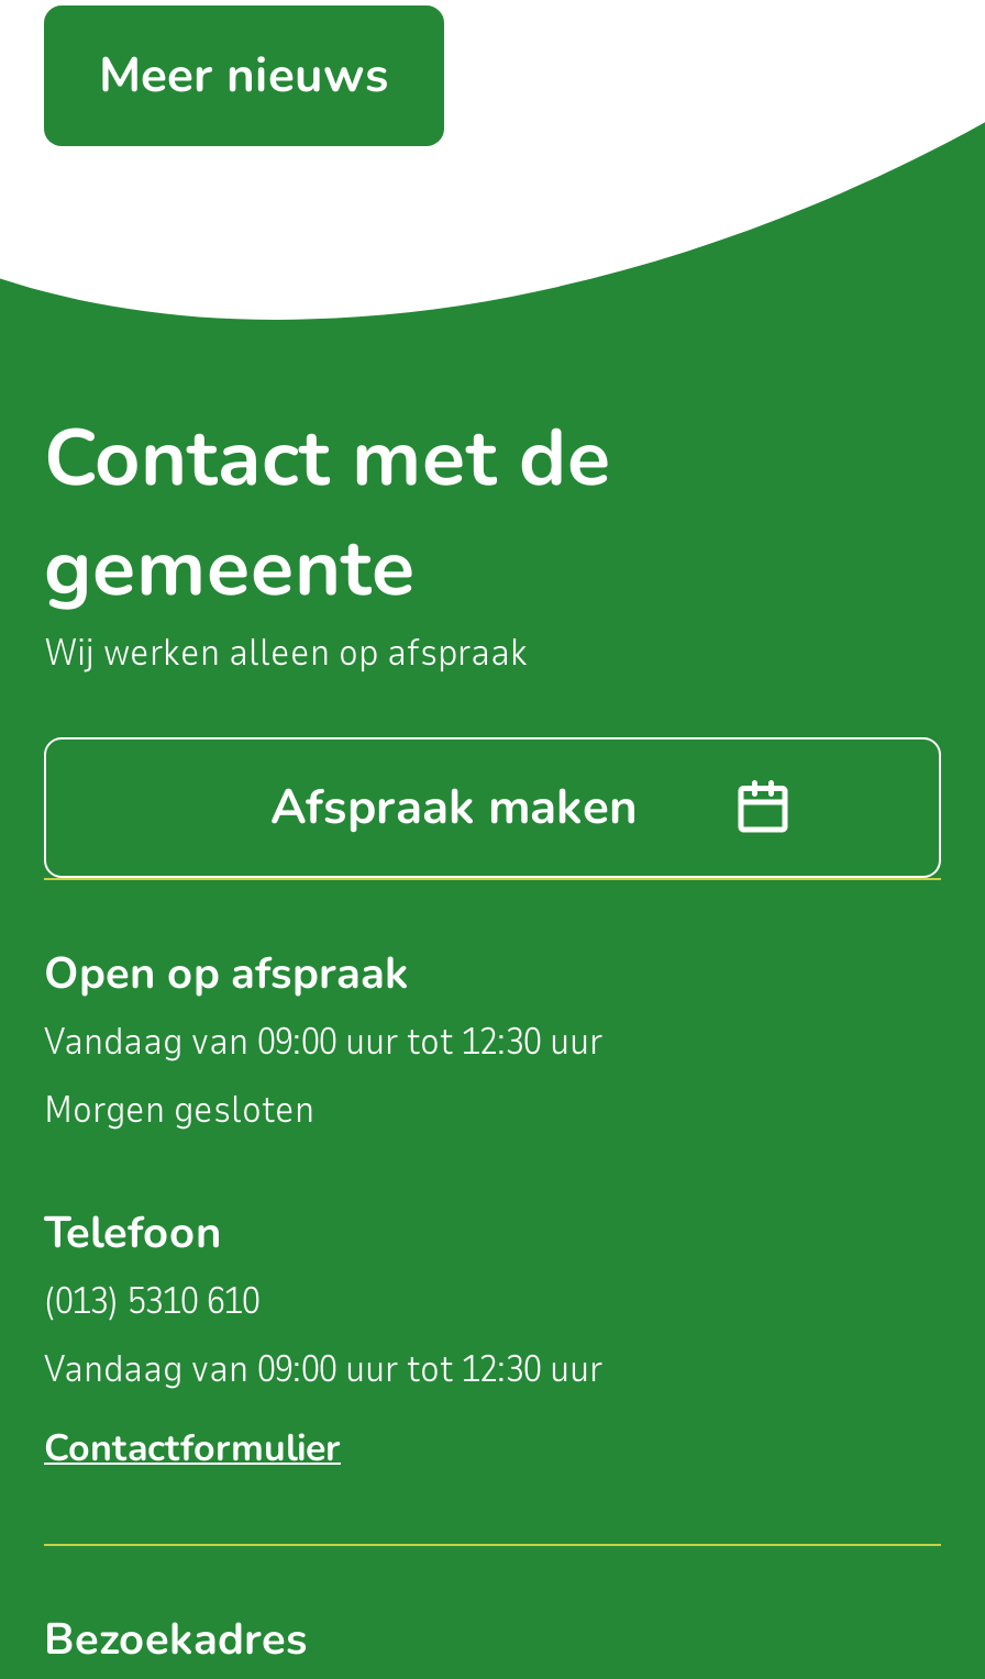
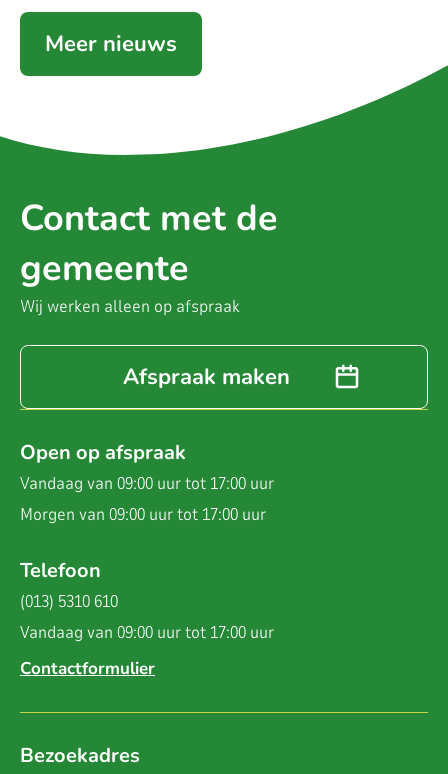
[44,1017,602,1136] Vandaag van 09:00 uur tot 12:30 uur | Morgen gesloten -> [20,472,274,526] Vandaag van 09:00 uur tot 17:00 uur | Morgen van 09:00 uur tot 17:00 uur
[44,1345,602,1395] Vandaag van 09:00 uur tot 12:30 uur -> [20,621,274,644] Vandaag van 09:00 uur tot 17:00 uur

